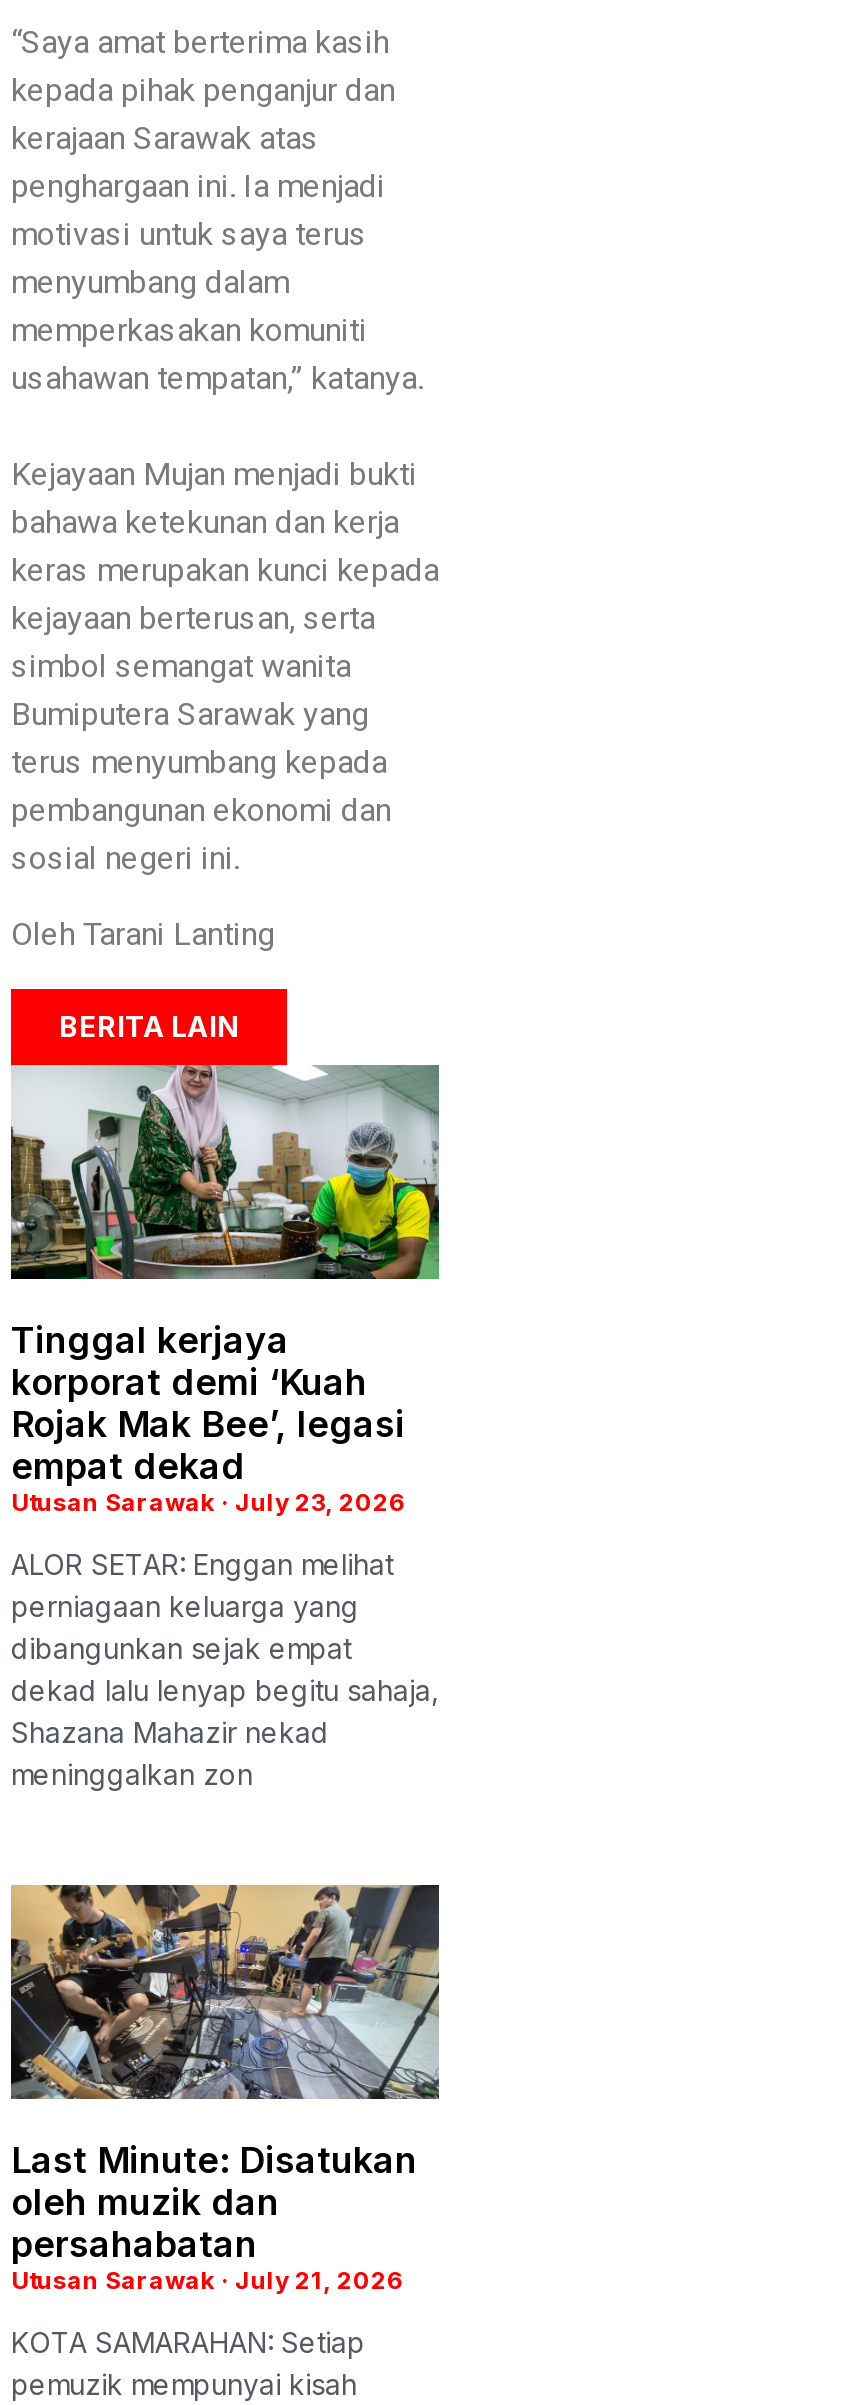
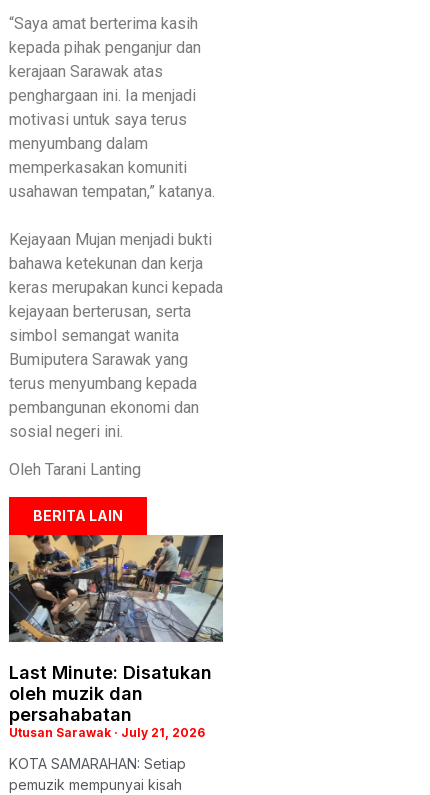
[9,1063,439,1790] [image] | Tinggal kerjaya | korporat demi ‘Kuah | Rojak Mak Bee’, legasi | empat dekad | Utusan Sarawak July 23, 2026 | ALOR SETAR: Enggan melihat | perniagaan keluarga yang | dibangunkan sejak empat | dekad lalu lenyap begitu sahaja, | Shazana Mahazir nekad | meninggalkan zon -> none

